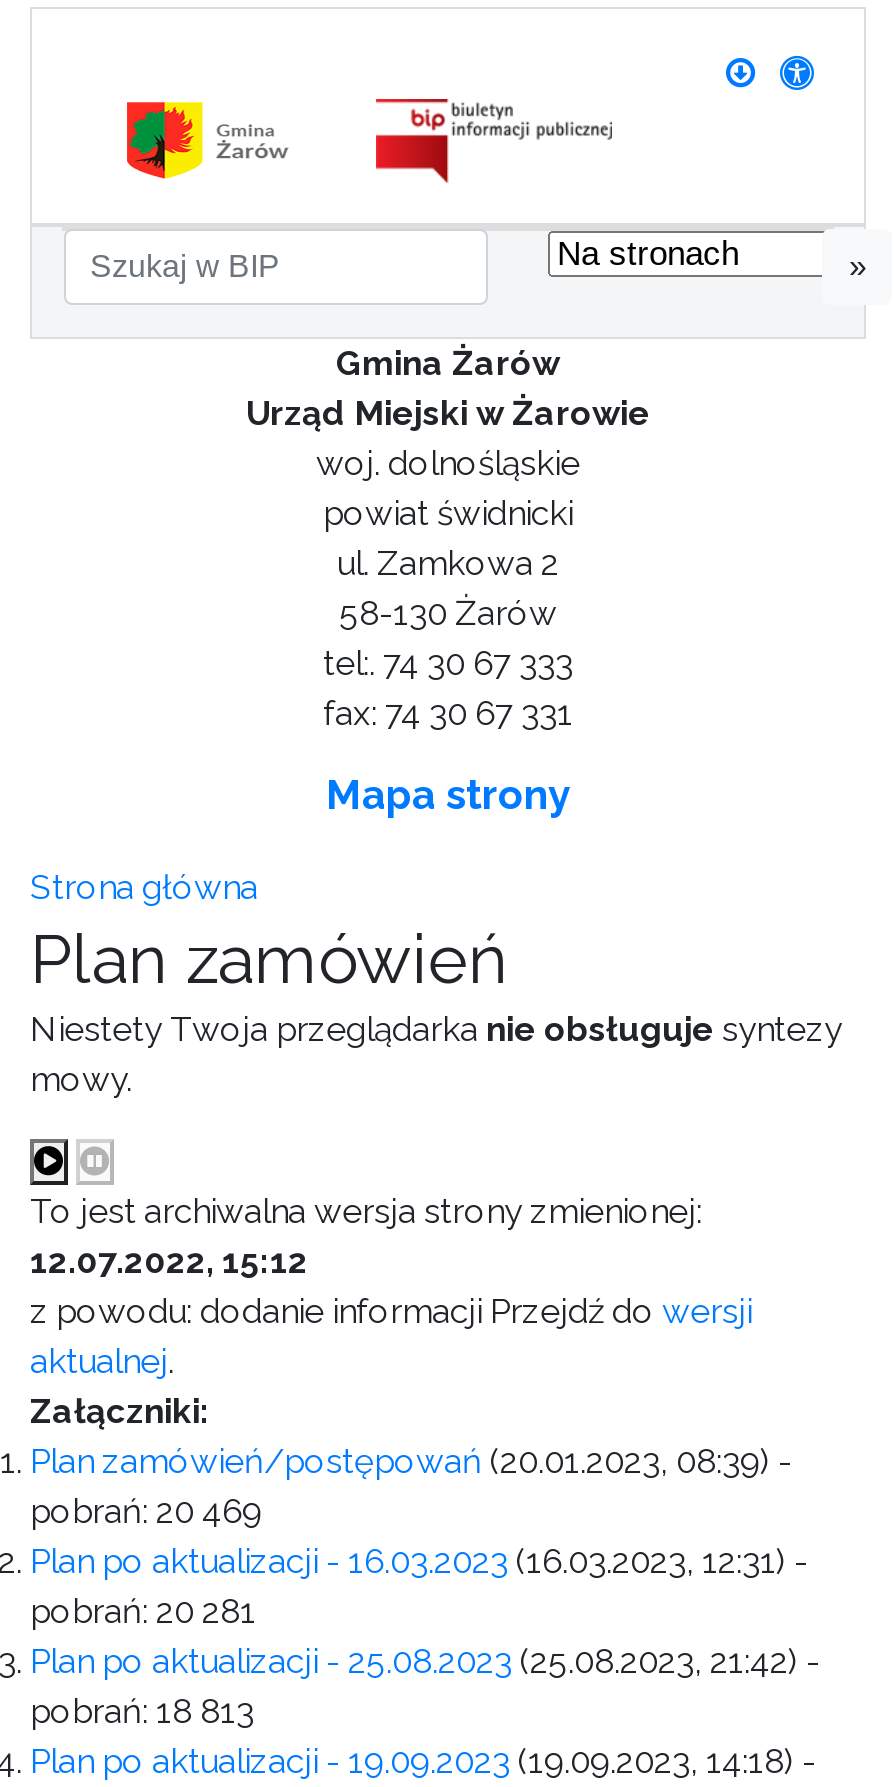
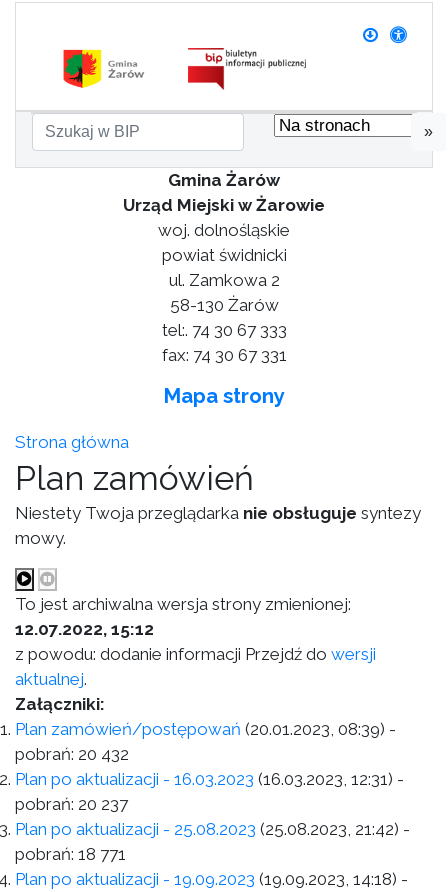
[30,1491,262,1531] pobrań: 20 469 -> [15,744,129,764] pobrań: 20 432
[30,1591,256,1631] pobrań: 20 281 -> [15,794,128,814] pobrań: 20 237
[30,1691,254,1731] pobrań: 18 813 -> [15,844,126,864] pobrań: 18 771

